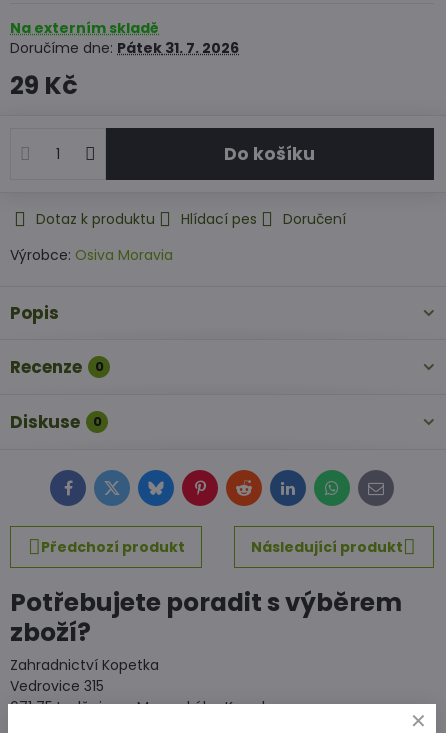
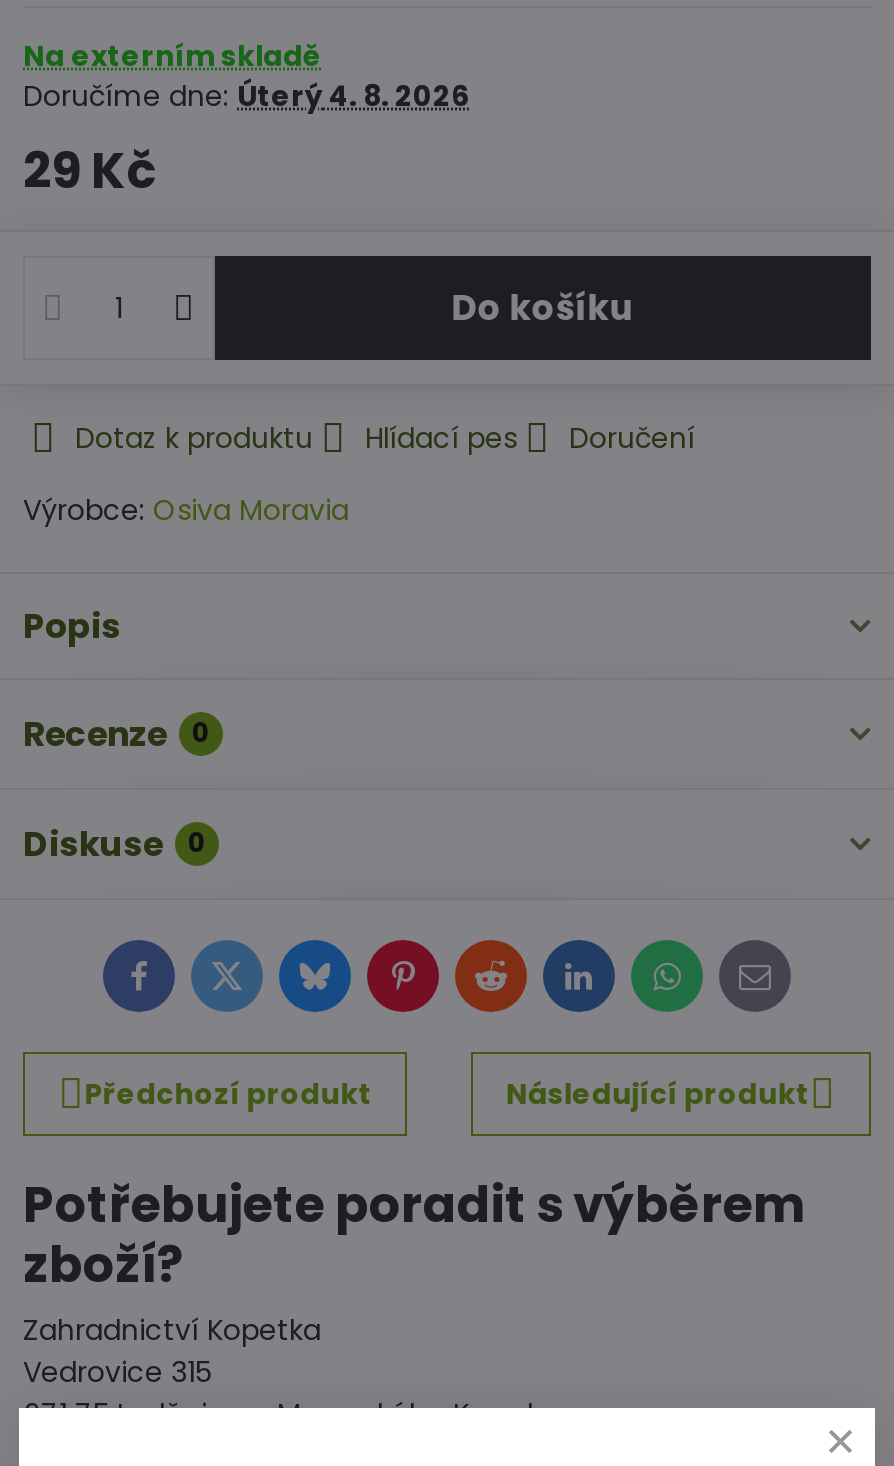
[10,38,239,58] Doručíme dne: Pátek 31. 7. 2026 -> [23,76,469,116] Doručíme dne: Úterý 4. 8. 2026

